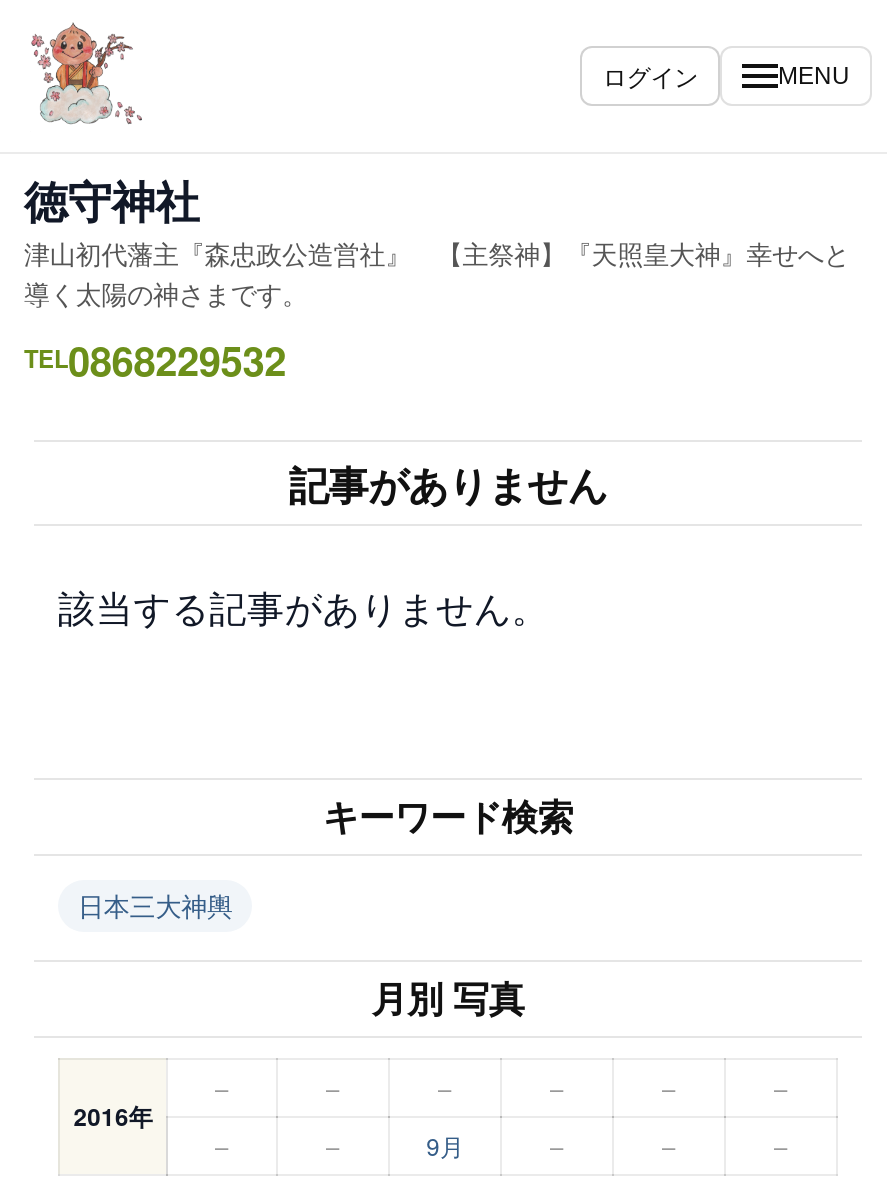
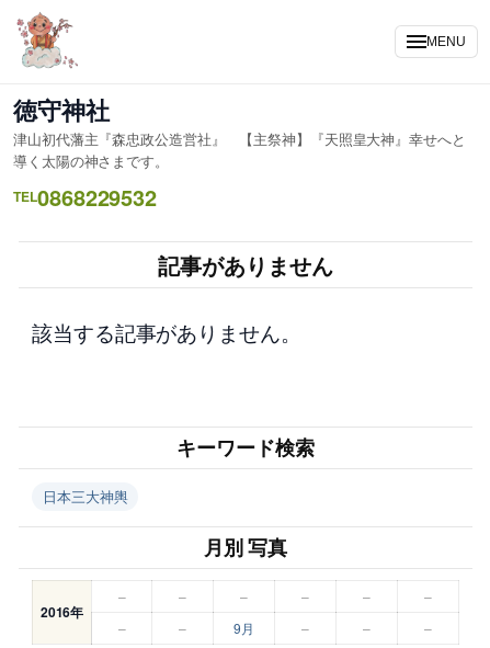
[603,58,698,92] ログイン -> none

